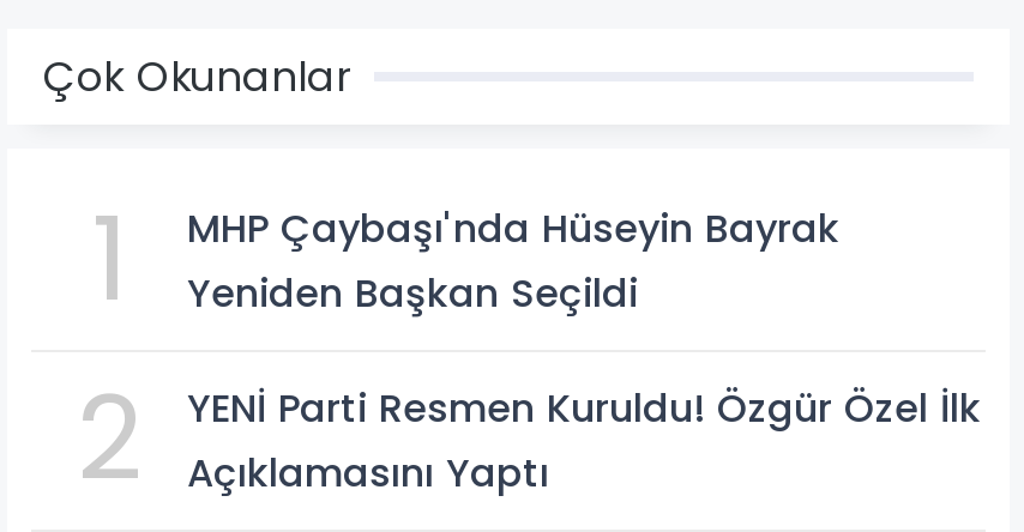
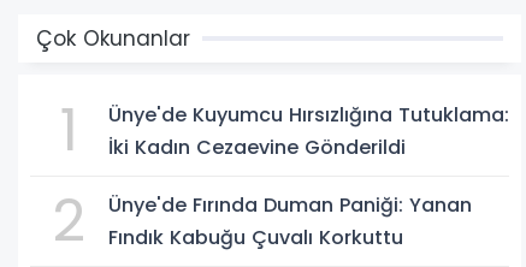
[187,201,839,320] MHP Çaybaşı'nda Hüseyin Bayrak | Yeniden Başkan Seçildi -> [108,101,509,161] Ünye'de Kuyumcu Hırsızlığına Tutuklama: | İki Kadın Cezaevine Gönderildi
[187,380,981,500] YENİ Parti Resmen Kuruldu! Özgür Özel İlk | Açıklamasını Yaptı -> [108,191,472,251] Ünye'de Fırında Duman Paniği: Yanan | Fındık Kabuğu Çuvalı Korkuttu

